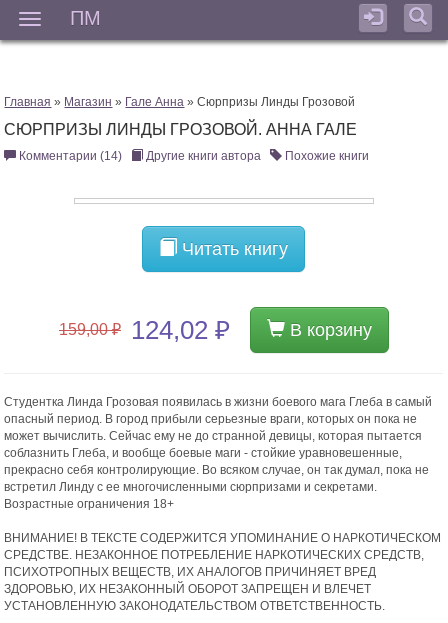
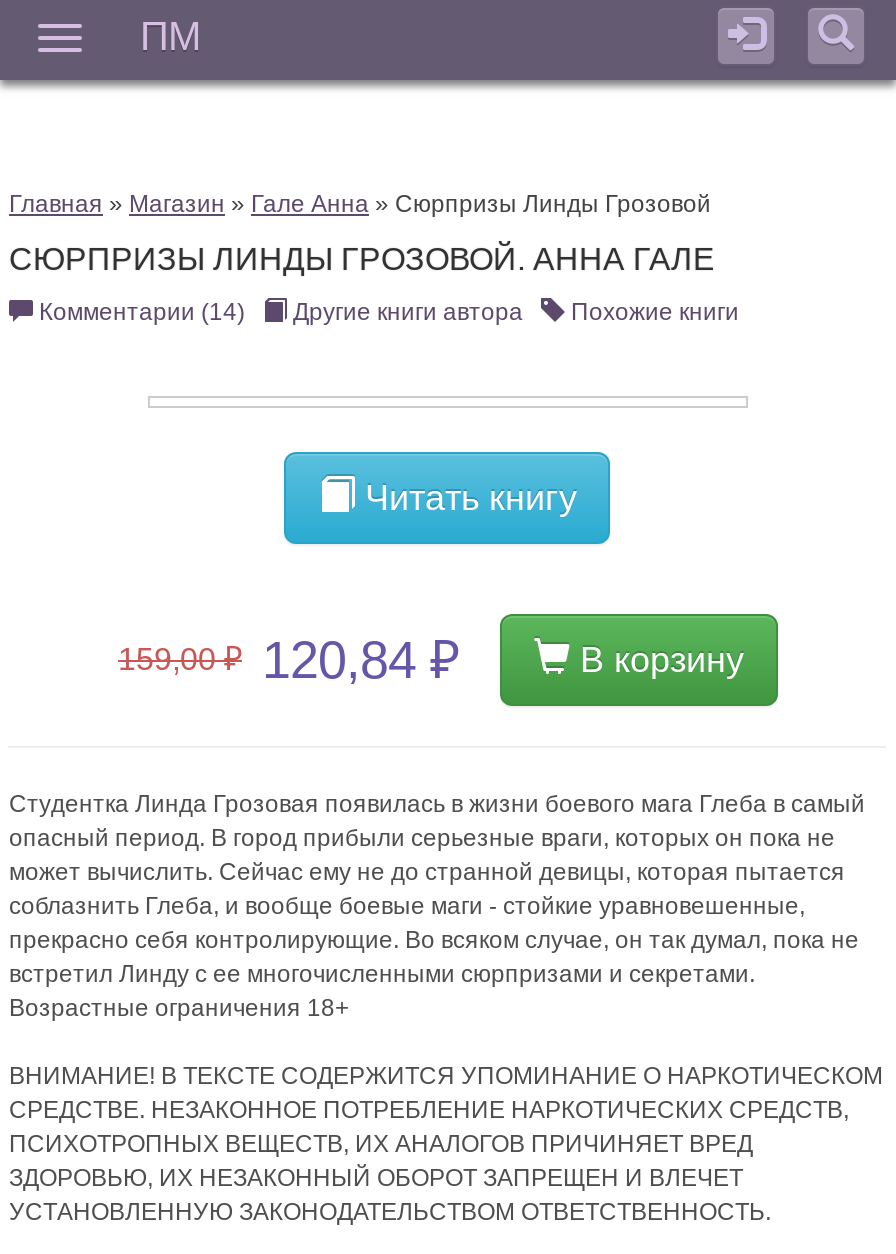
[59,315,230,345] 159,00 ₽ 124,02 ₽ -> [118,631,460,691] 159,00 ₽ 120,84 ₽

